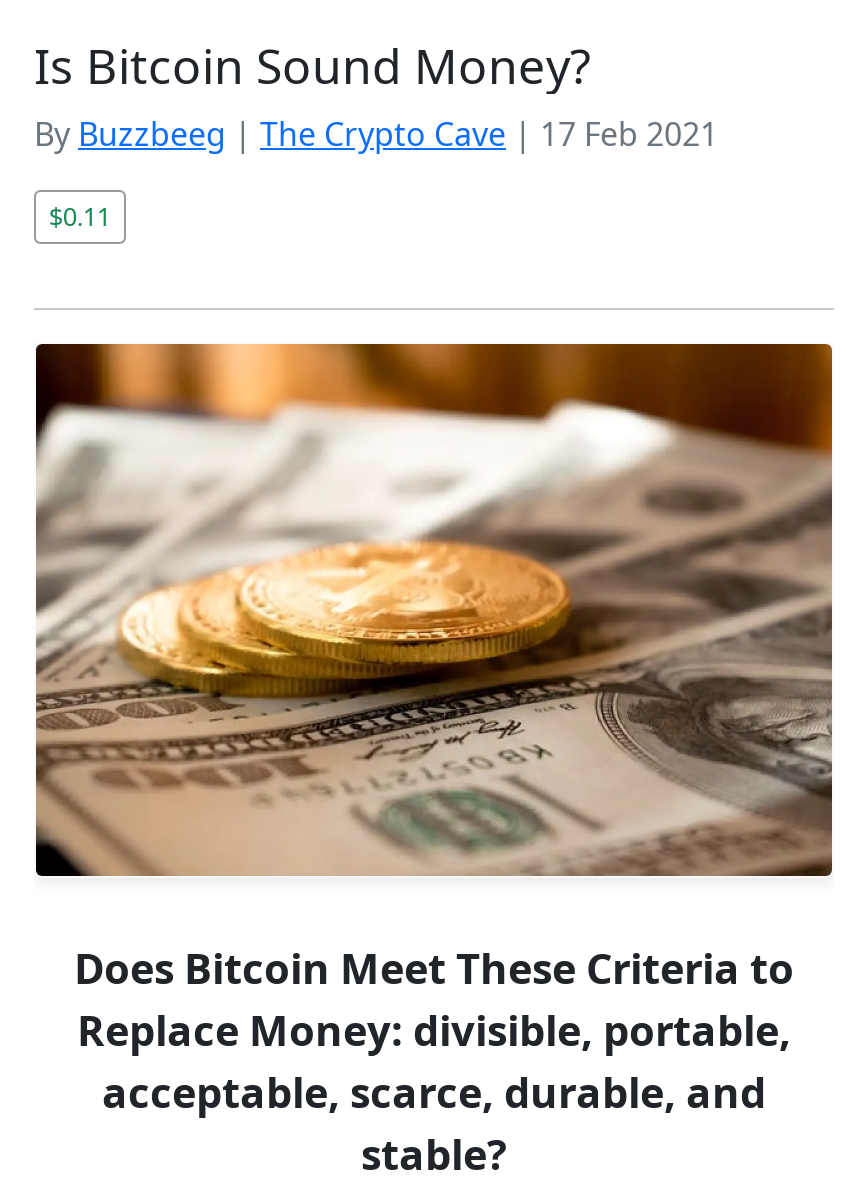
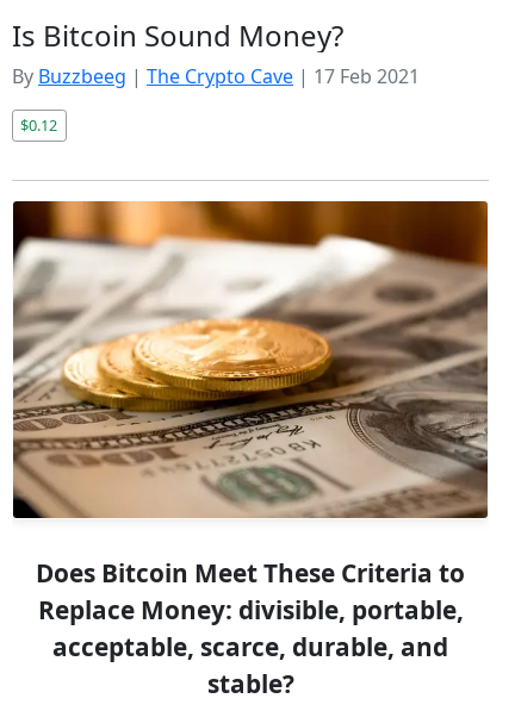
[49,198,111,234] $0.11 -> [21,114,58,136] $0.12

